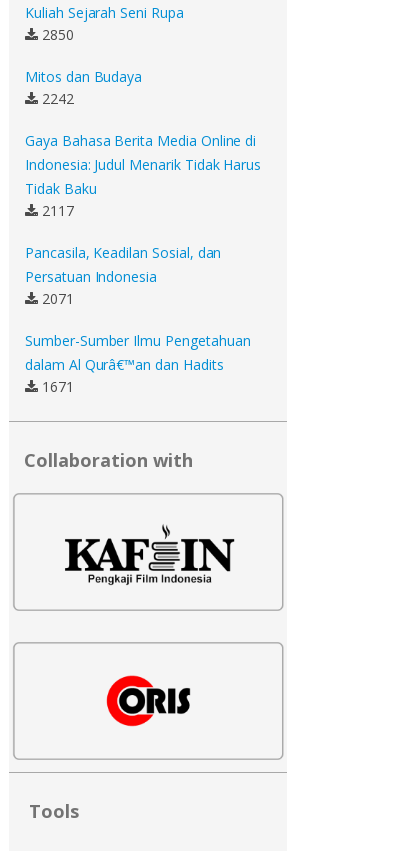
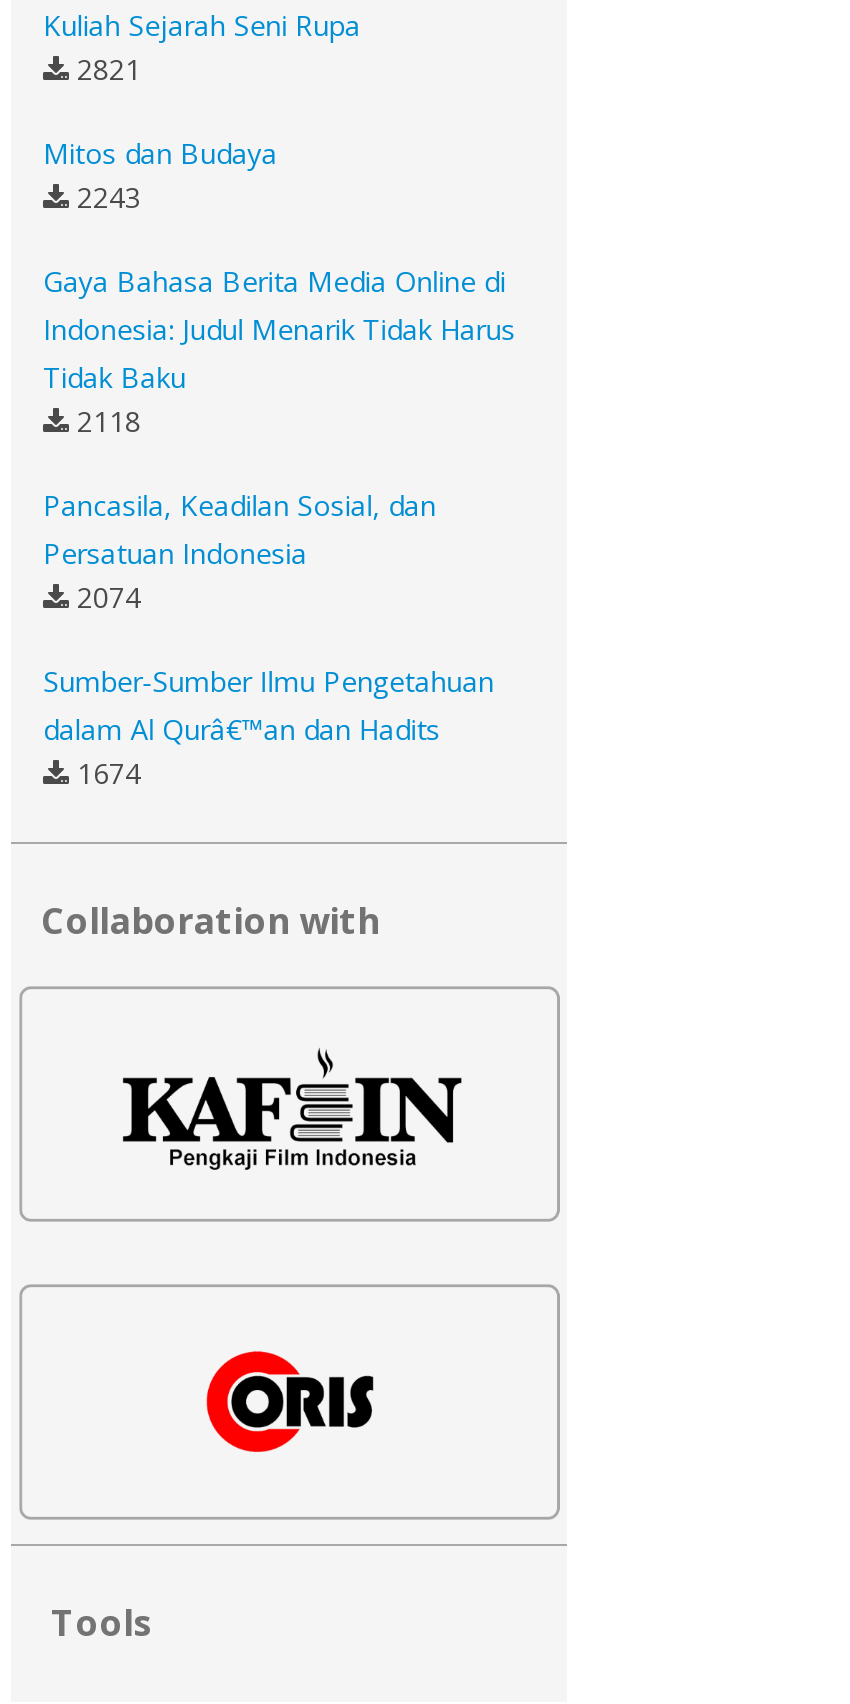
[38,25,74,44] 2850 -> [69,50,141,88] 2821
[38,89,74,108] 2242 -> [69,178,141,216] 2243
[38,201,74,220] 2117 -> [69,402,141,440] 2118
[38,289,74,308] 2071 -> [69,578,141,616] 2074
[38,377,74,396] 1671 -> [69,754,141,792] 1674

